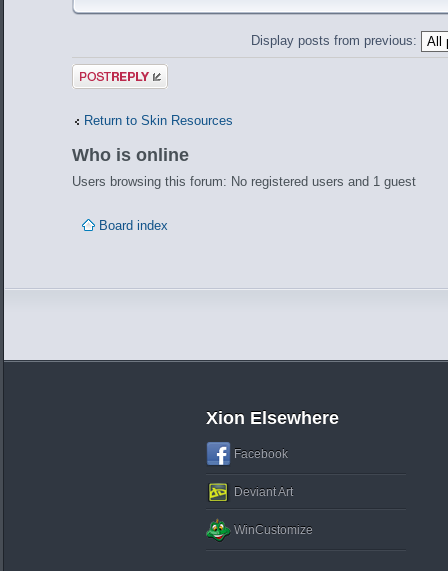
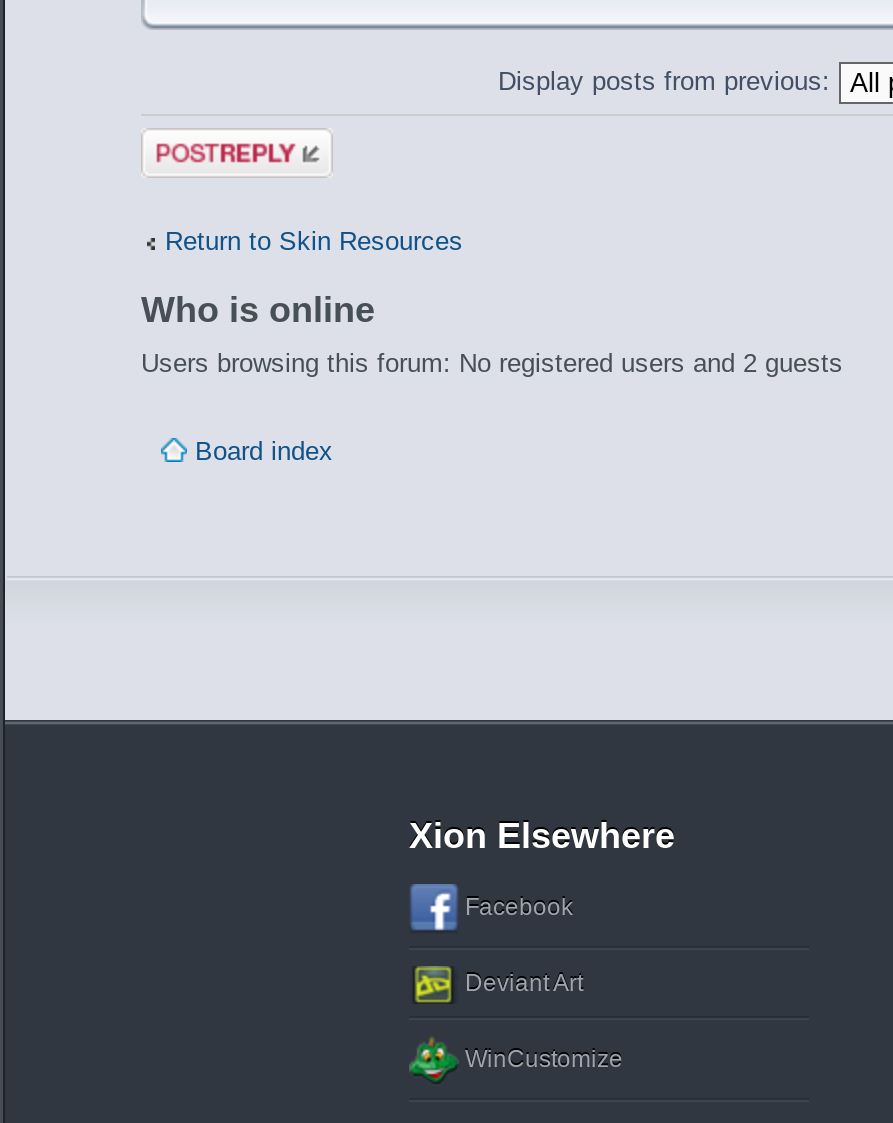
[72,174,416,189] Users browsing this forum: No registered users and 1 guest -> [141,348,843,378] Users browsing this forum: No registered users and 2 guests

